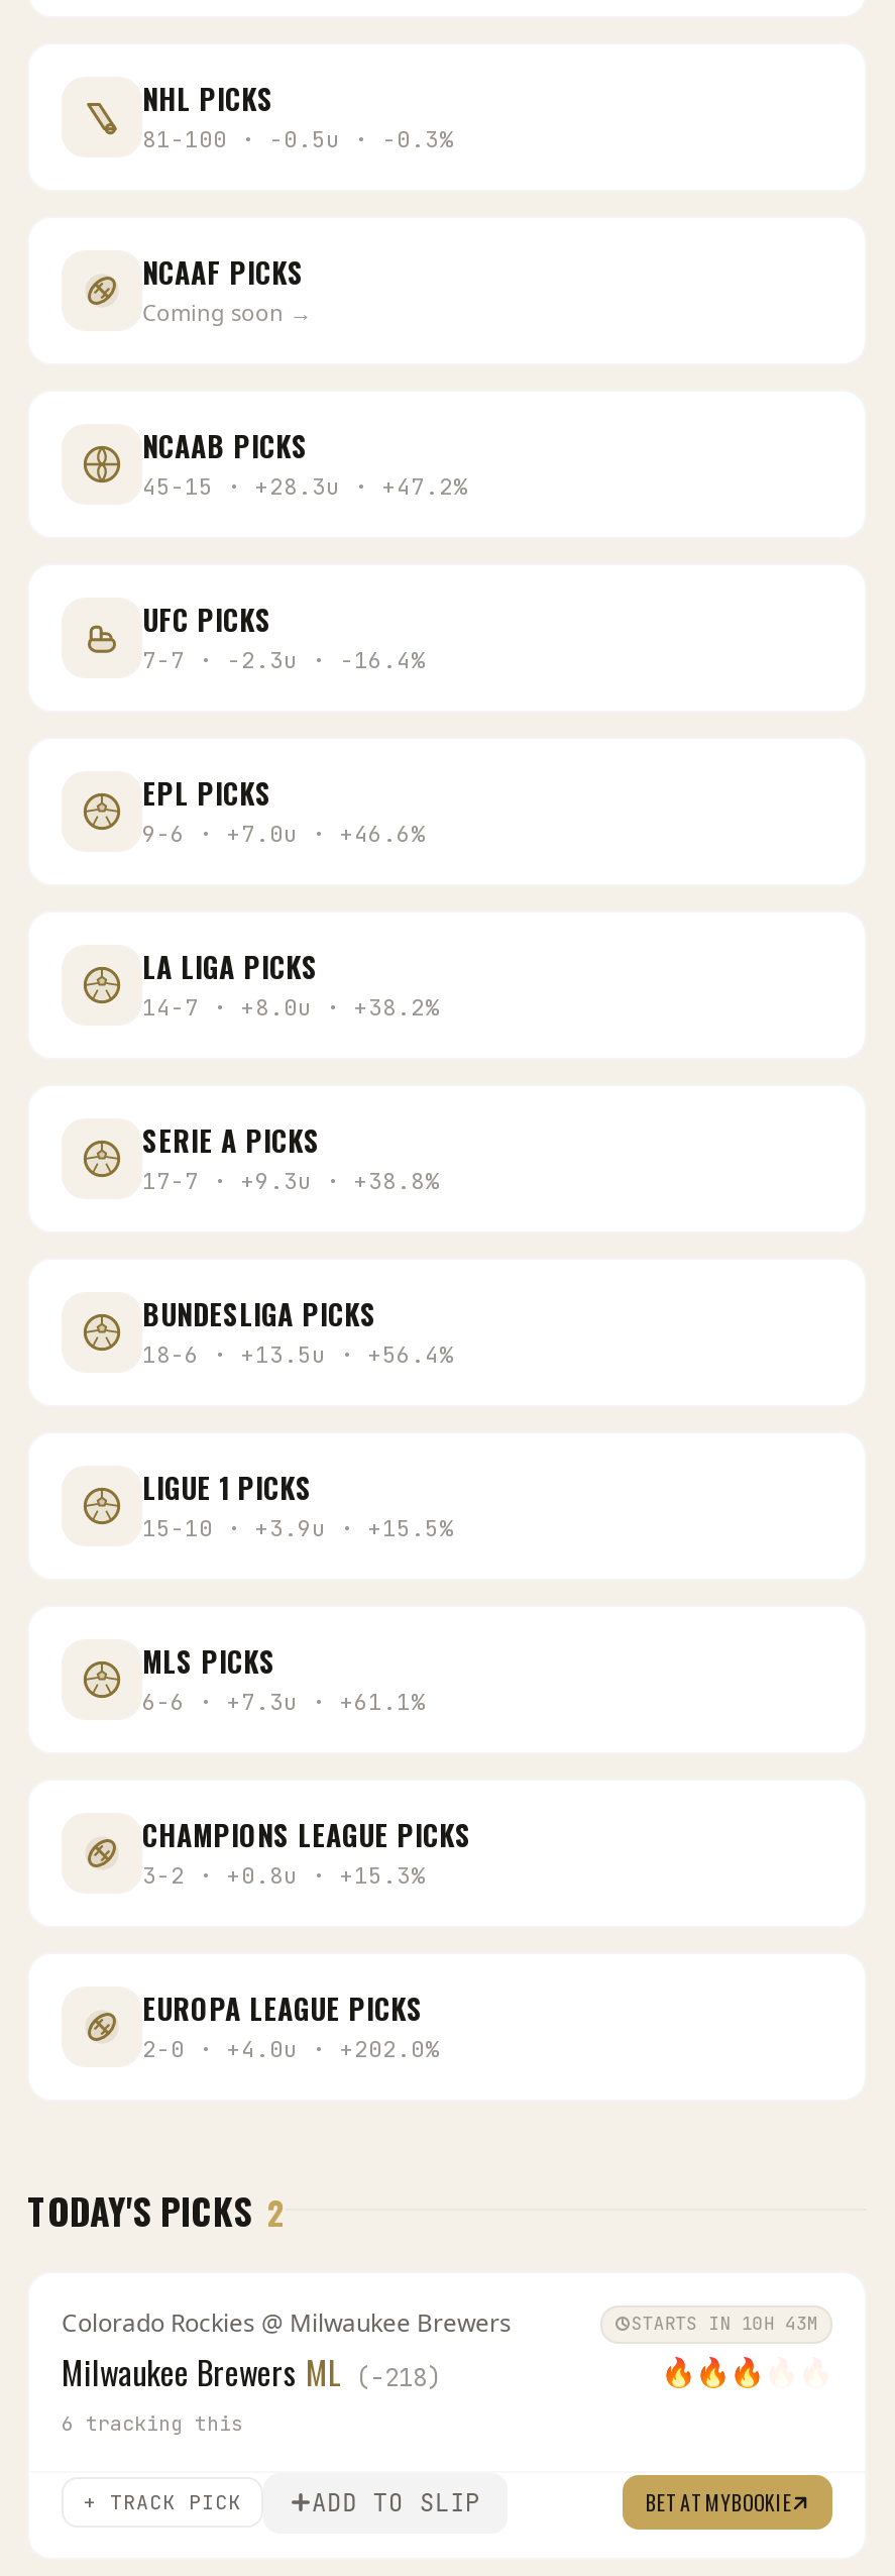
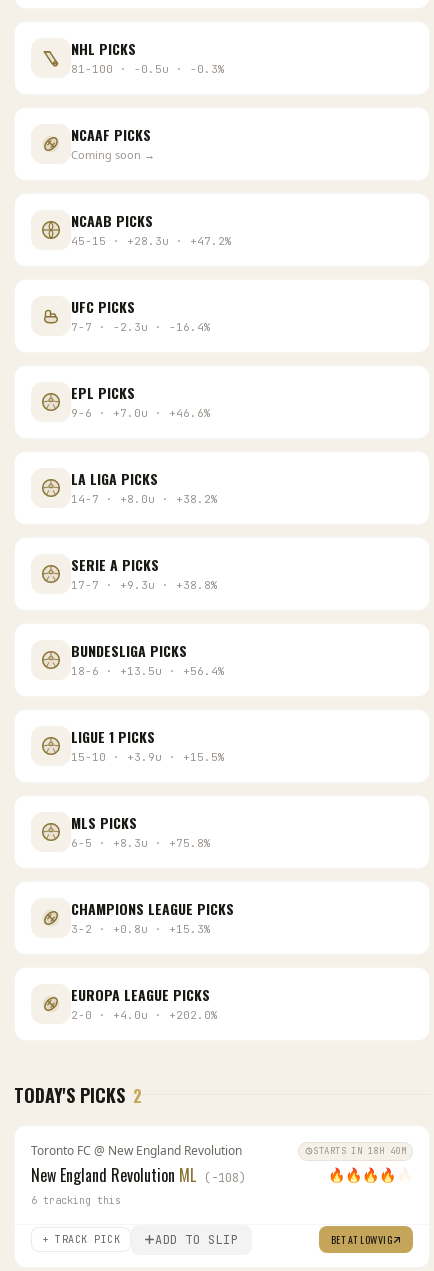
[142,1687,425,1715] 6 - 6 · + 7.3u · +61.1% -> [71,835,211,849] 6 - 5 · + 8.3u · +75.8%
[62,2305,818,2395] Colorado Rockies @ Milwaukee Brewers | STARTS IN 10H 43M | Milwaukee Brewers ML (-218) -> [31,1142,406,1186] Toronto FC @ New England Revolution | STARTS IN 18H 40M | New England Revolution ML (-108)
[646,2487,792,2517] BET AT MYBOOKIE -> [330,1232,393,1247] BET AT LOWVIG

